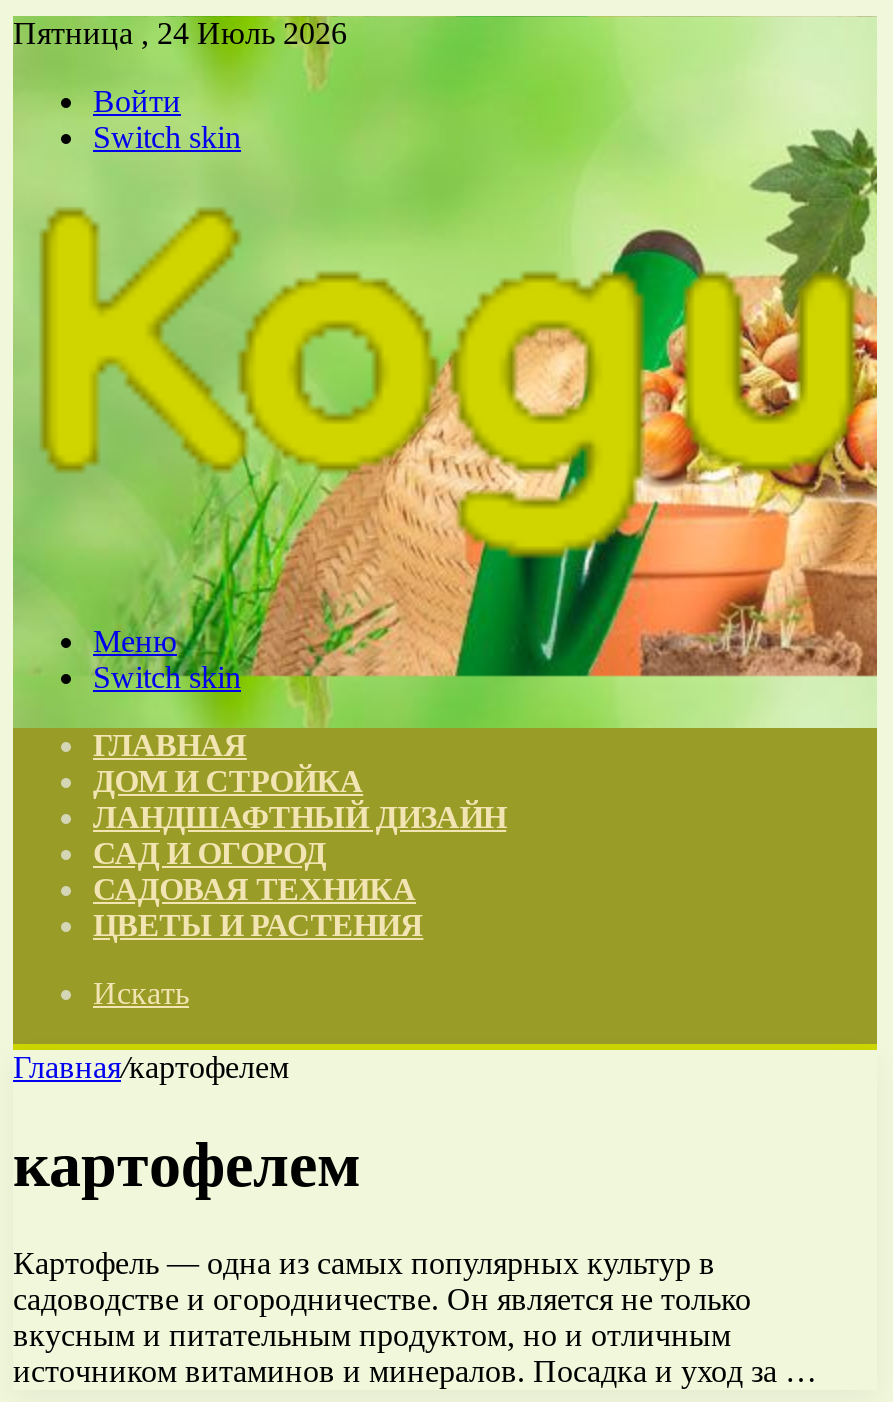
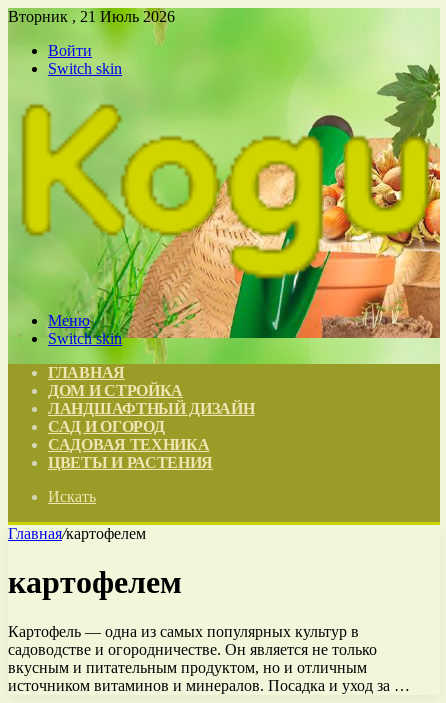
[13,16,347,50] Пятница , 24 Июль 2026 -> [8,8,175,25] Вторник , 21 Июль 2026

